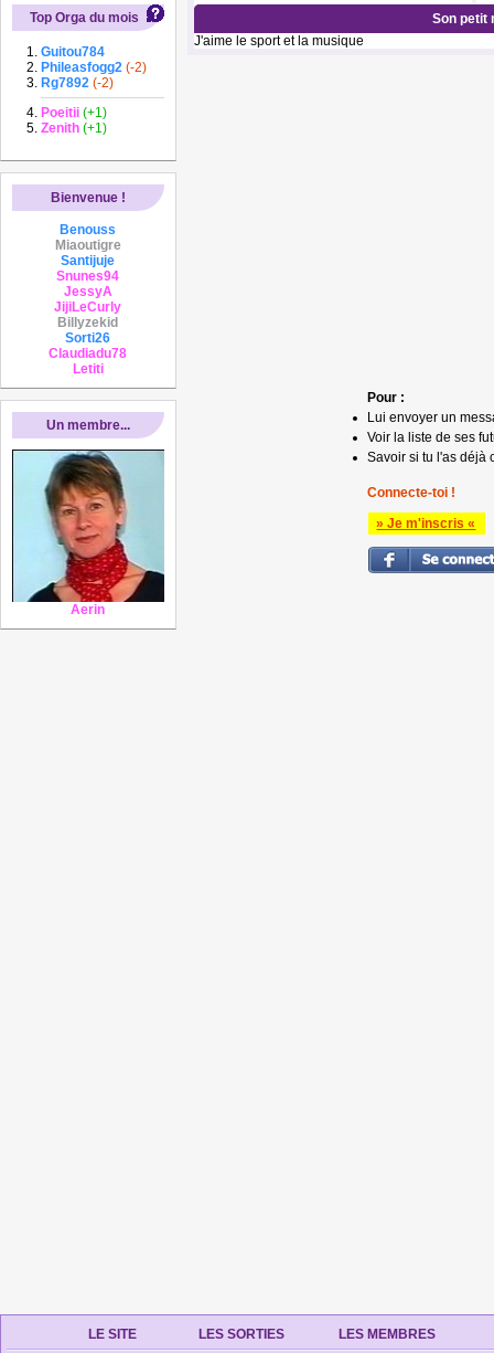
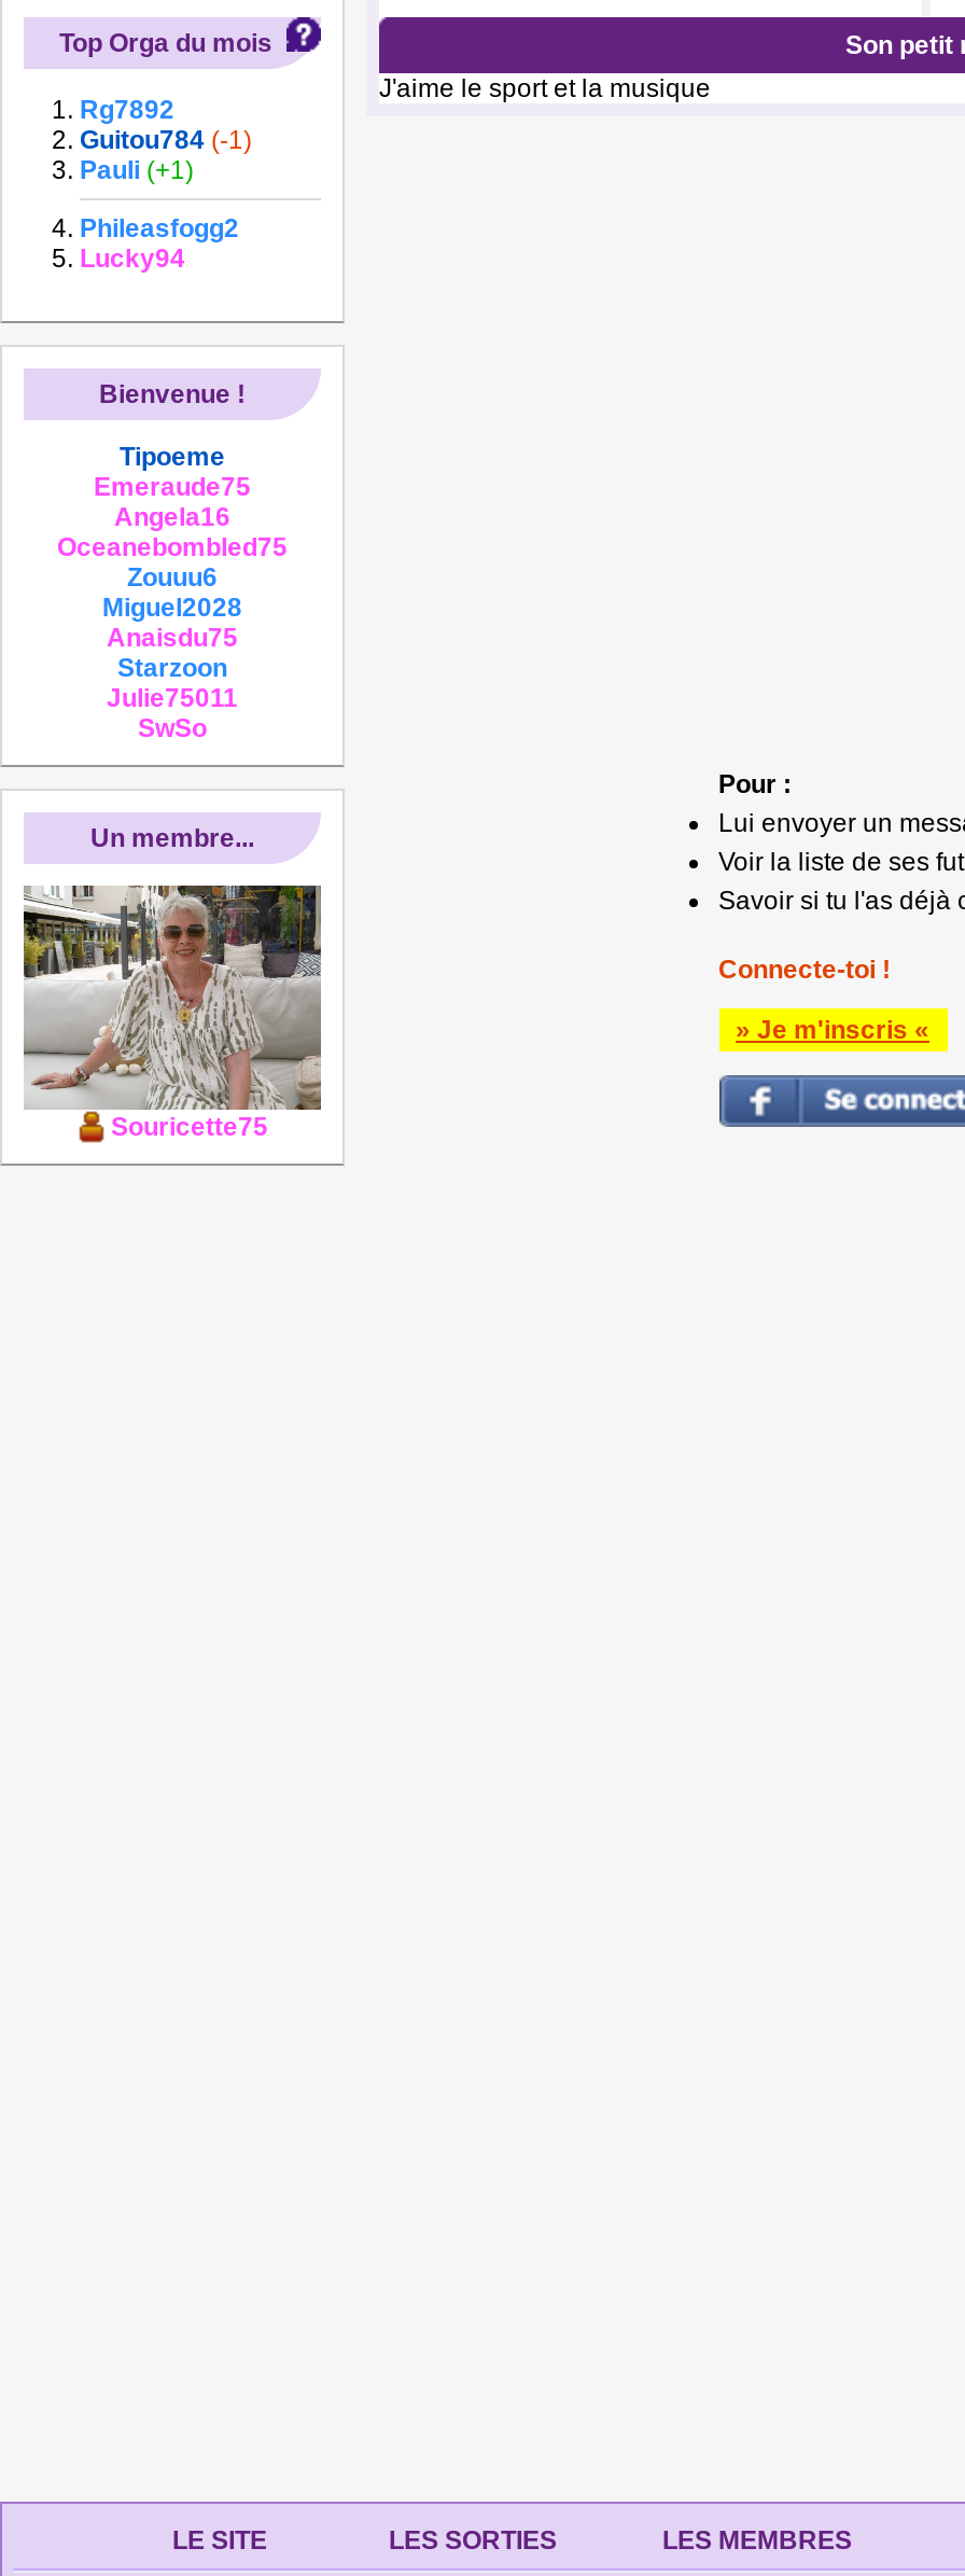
[41,44,147,91] Guitou784 | Phileasfogg2 (-2) | Rg7892 (-2) -> [80,95,252,185] Rg7892 | Guitou784 (-1) | Pauli (+1)
[41,105,107,136] Poeitii (+1) | Zenith (+1) -> [80,213,239,274] Phileasfogg2 | Lucky94
[49,222,127,377] Benouss | Miaoutigre | Santijuje | Snunes94 | JessyA | JijiLeCurly | Billyzekid | Sorti26 | Claudiadu78 | Letiti -> [57,442,288,743] Tipoeme | Emeraude75 | Angela16 | Oceanebombled75 | Zouuu6 | Miguel2028 | Anaisdu75 | Starzoon | Julie75011 | SwSo
[11,448,165,617] [image] | Aerin -> [22,883,323,1142] [image] | Souricette75

